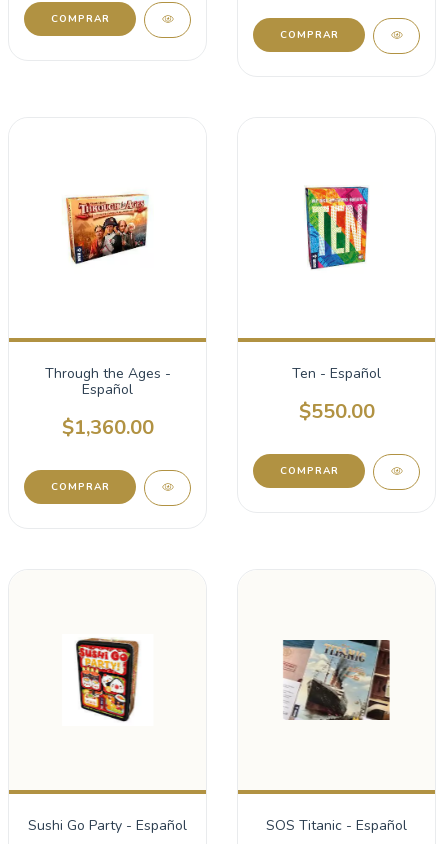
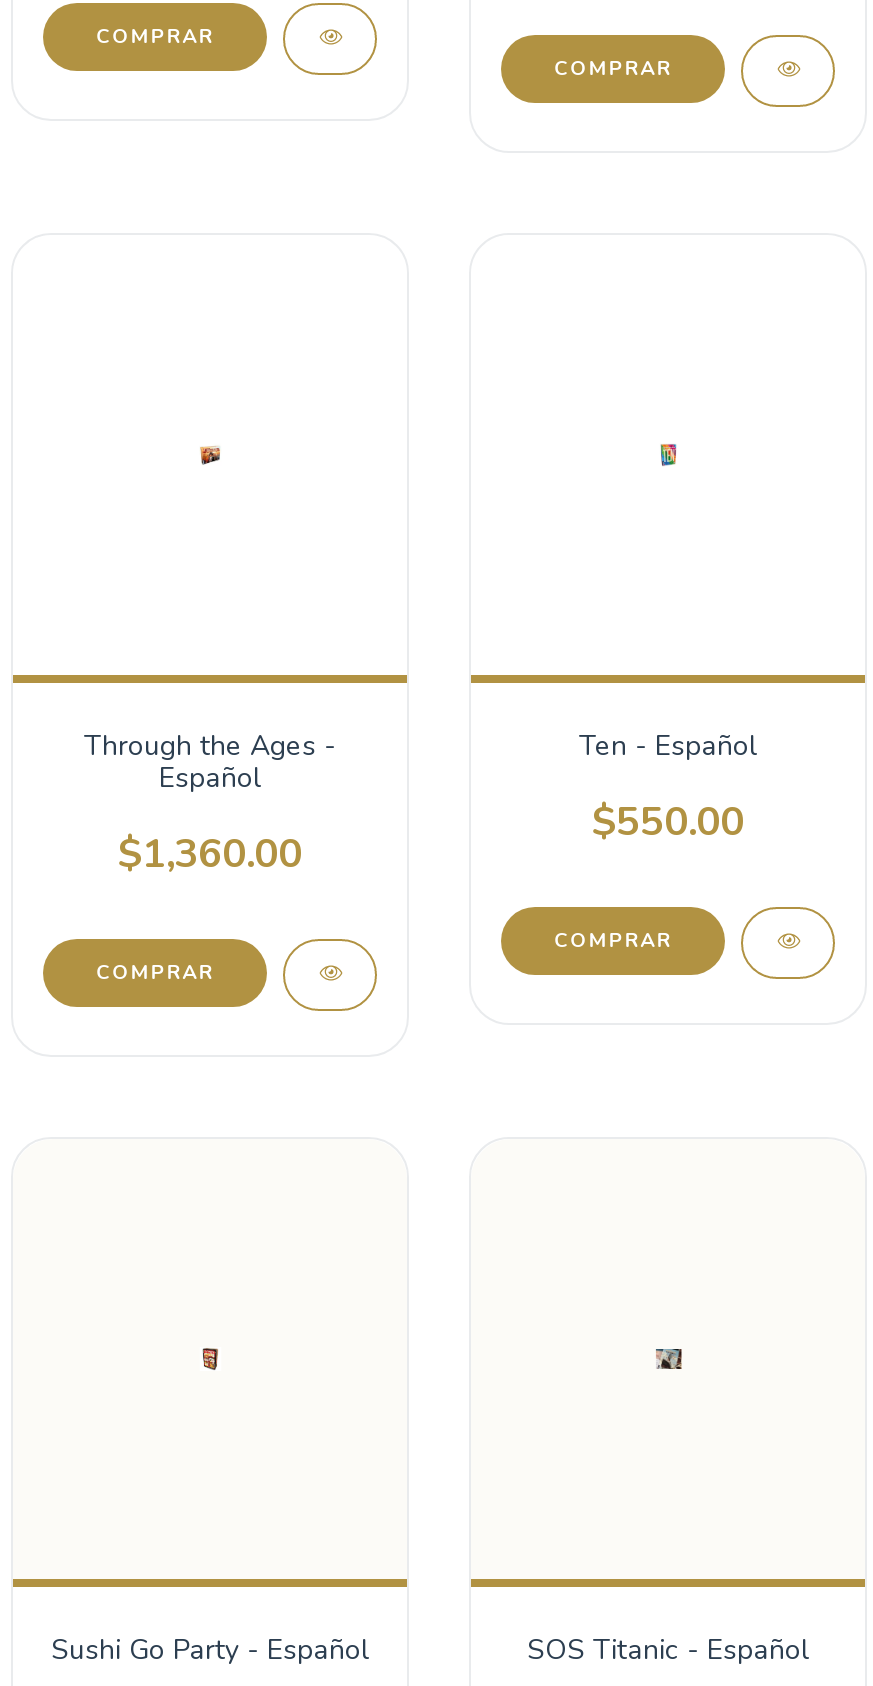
[304,186,369,270] [image] -> none
[65,193,149,265] [image] -> none
[75,637,140,722] [image] -> none
[282,639,391,721] [image] -> none

